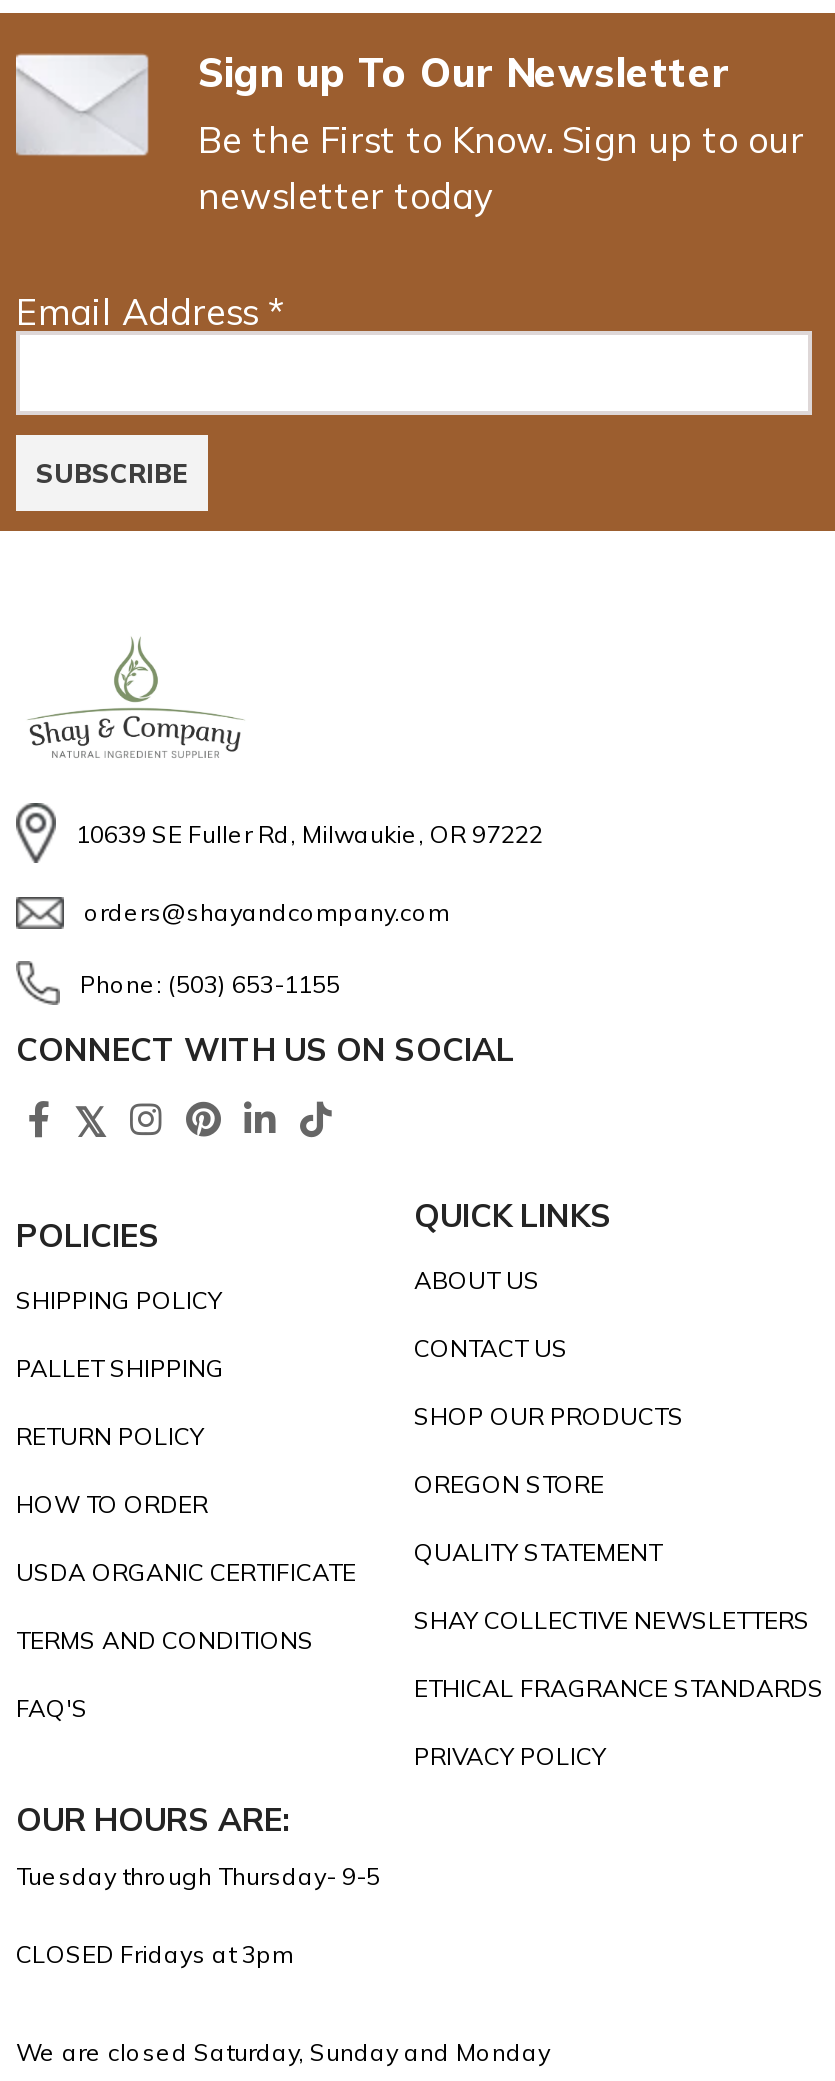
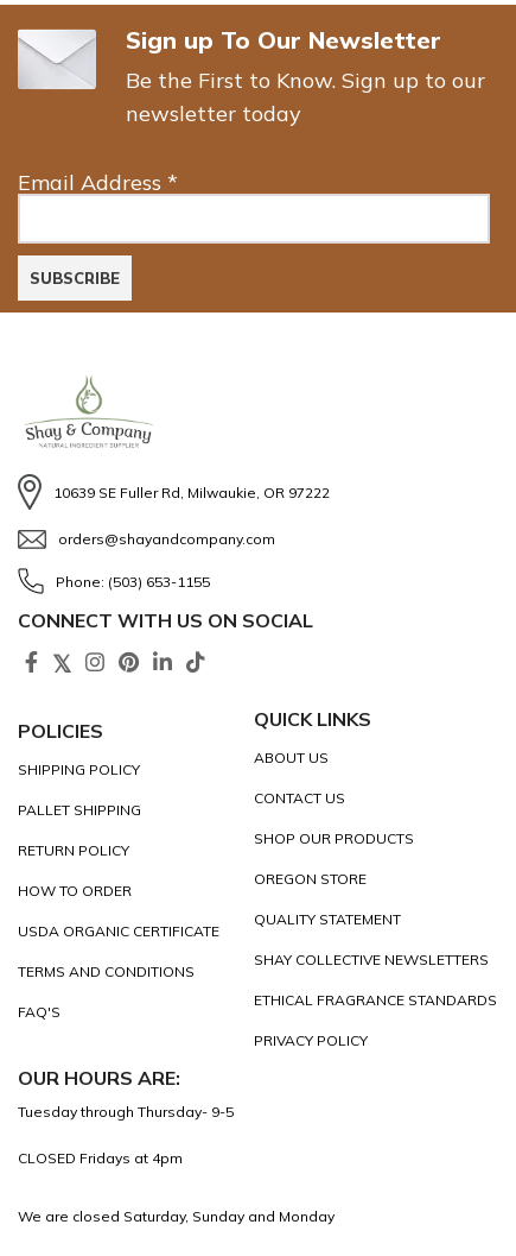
[16,1940,294,1970] CLOSED Fridays at 3pm -> [18,1149,183,1167] CLOSED Fridays at 4pm

